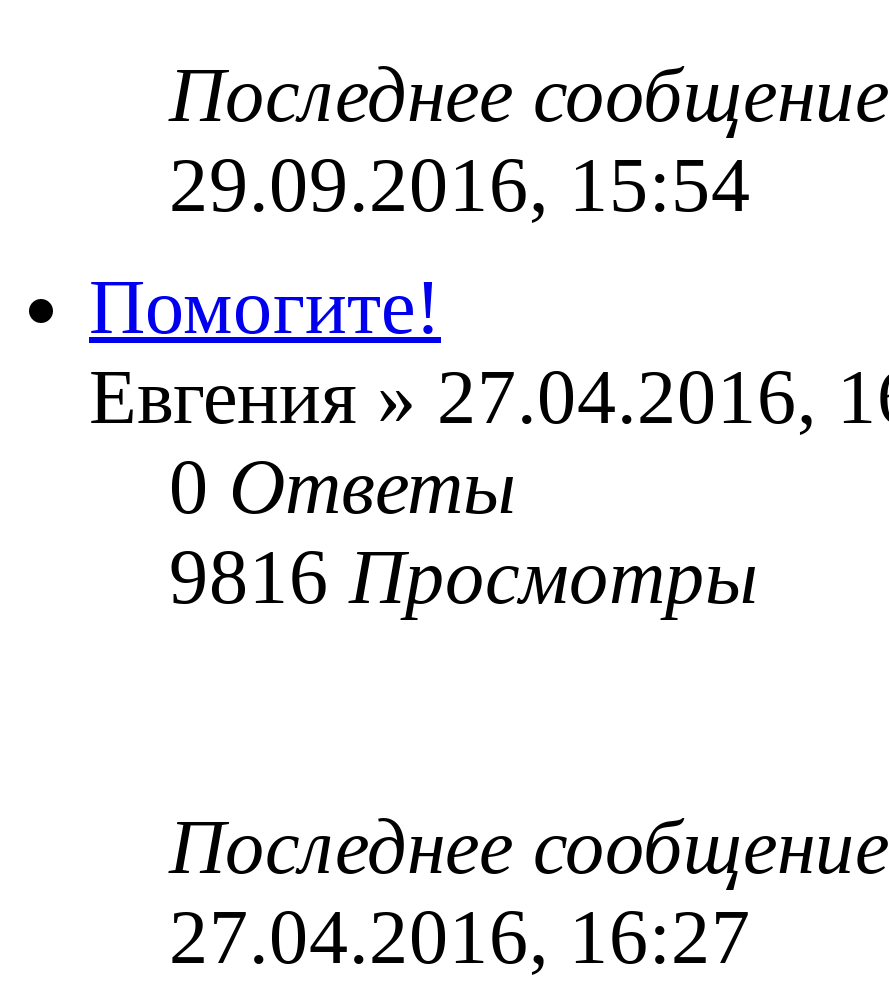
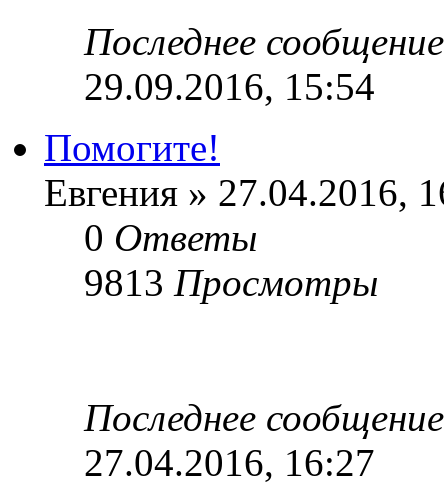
[169,533,757,619] 9816 Просмотры -> [84,261,378,304] 9813 Просмотры

